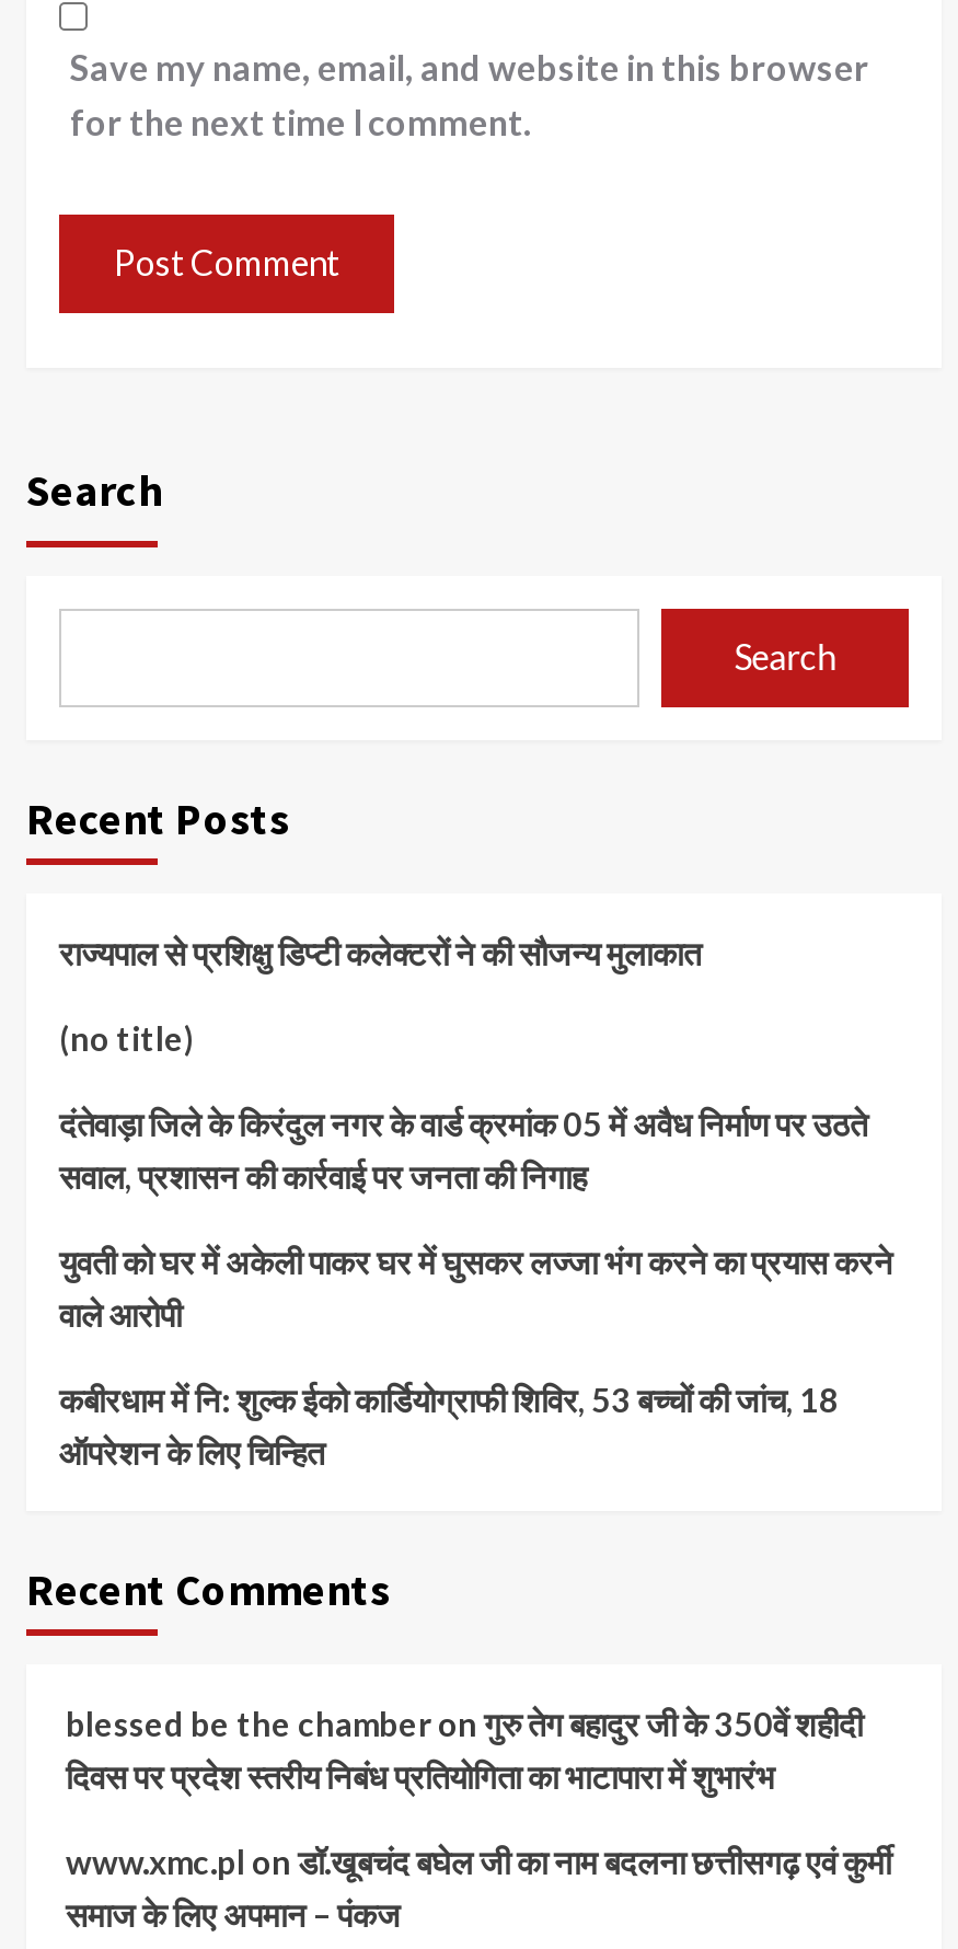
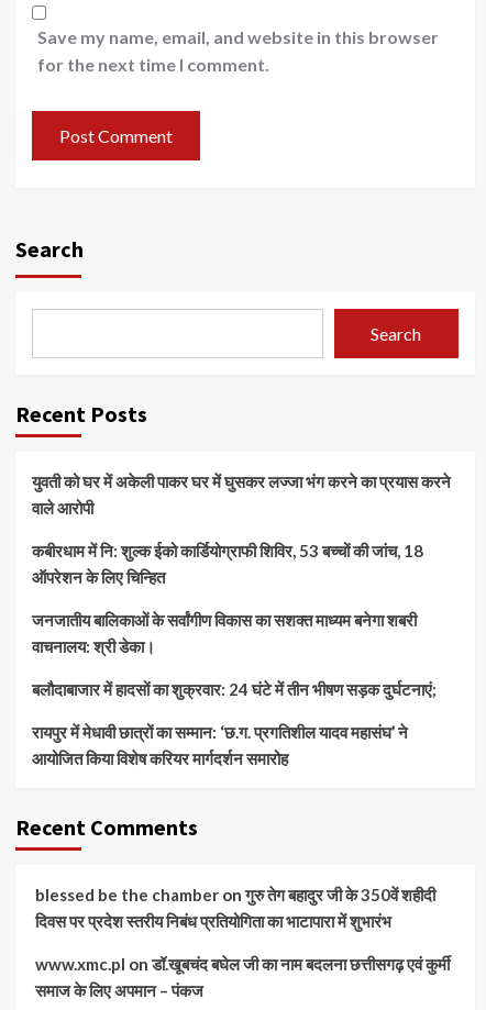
[59,932,867,1195] राज्यपाल से प्रशिक्षु डिप्टी कलेक्टरों ने की सौजन्य मुलाकात | (no title) | दंतेवाड़ा जिले के किरंदुल नगर के वार्ड क्रमांक 05 में अवैध निर्माण पर उठते | सवाल, प्रशासन की कार्रवाई पर जनता की निगाह -> none
moved [59,1241,893,1471] -> [32,472,451,587]: युवती को घर में अकेली पाकर घर में घुसकर लज्जा भंग करने का प्रयास करने | वाले आरोपी | कबीरधाम में नि: शुल्क ईको कार्डियोग्राफी शिविर, 53 बच्चों की जांच, 18 | ऑपरेशन के लिए चिन्हित
none -> [32,610,437,769] जनजातीय बालिकाओं के सर्वांगीण विकास का सशक्त माध्यम बनेगा शबरी | वाचनालय: श्री डेका। | बलौदाबाजार में हादसों का शुक्रवार: 24 घंटे में तीन भीषण सड़क दुर्घटनाएं; | रायपुर में मेधावी छात्रों का सम्मान: ‘छ.ग. प्रगतिशील यादव महासंघ’ ने | आयोजित किया विशेष करियर मार्गदर्शन समारोह

